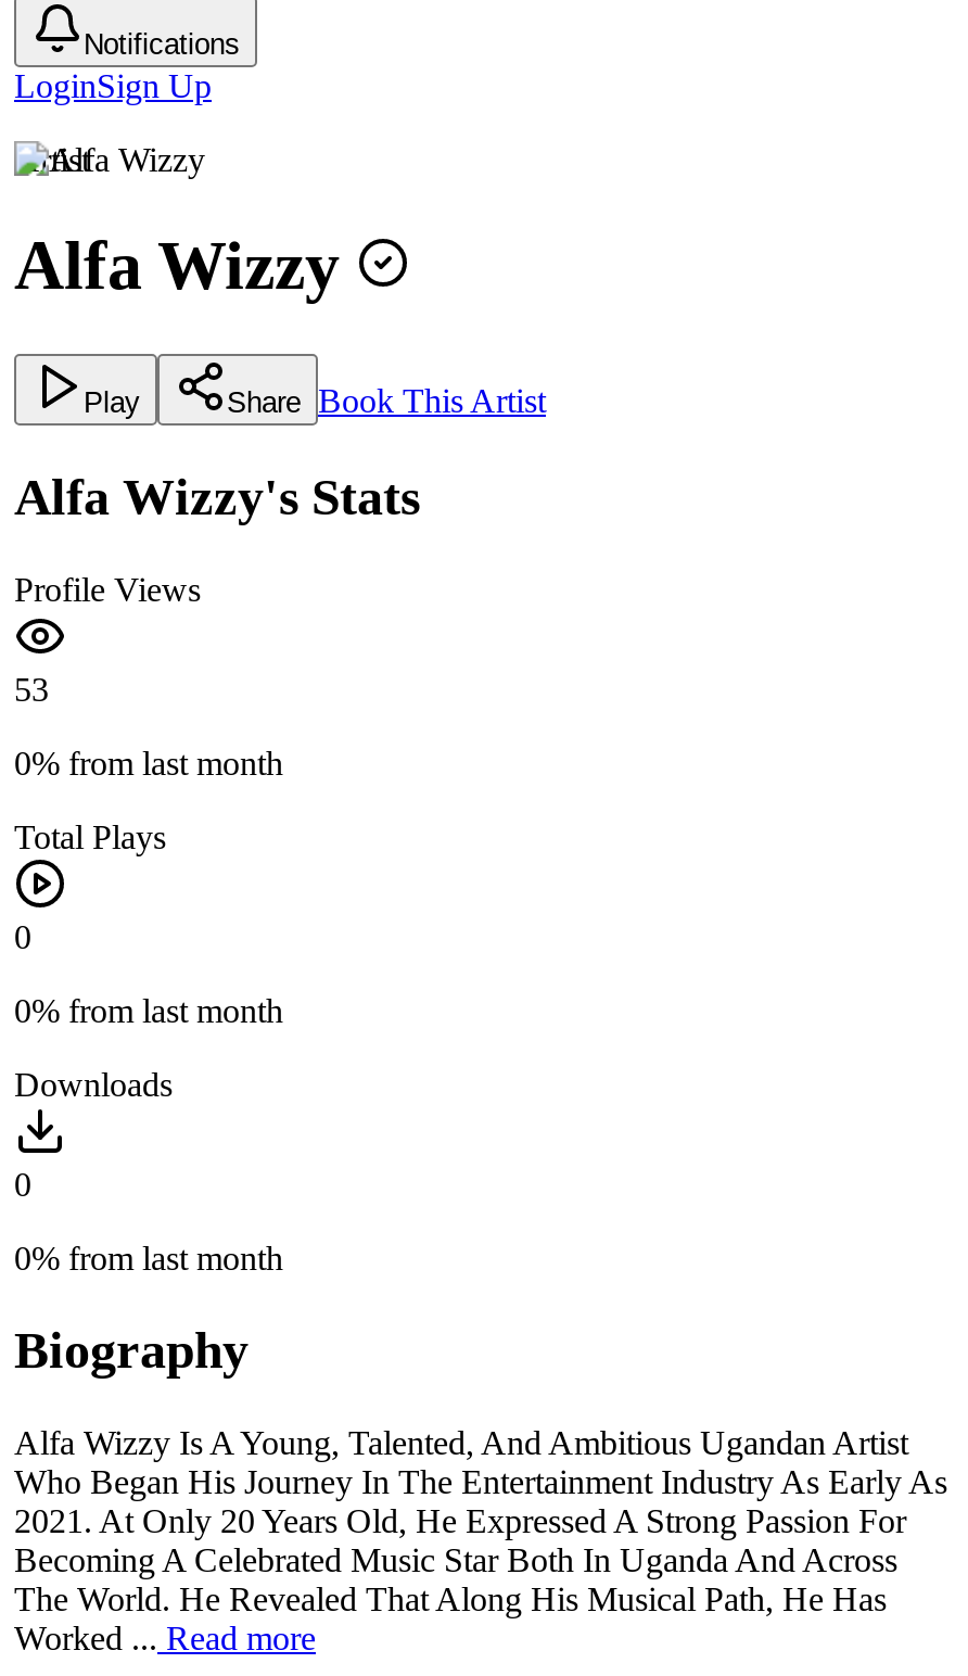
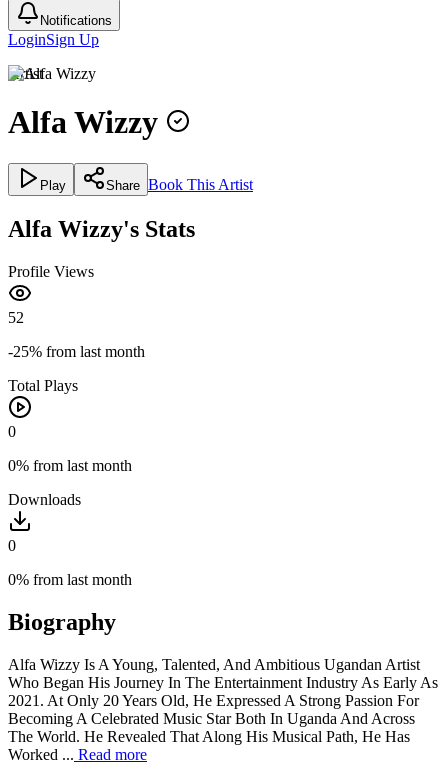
[14,670,49,707] 53 -> [8,309,24,326] 52
[14,744,283,781] 0% from last month -> [8,343,145,360] -25% from last month

